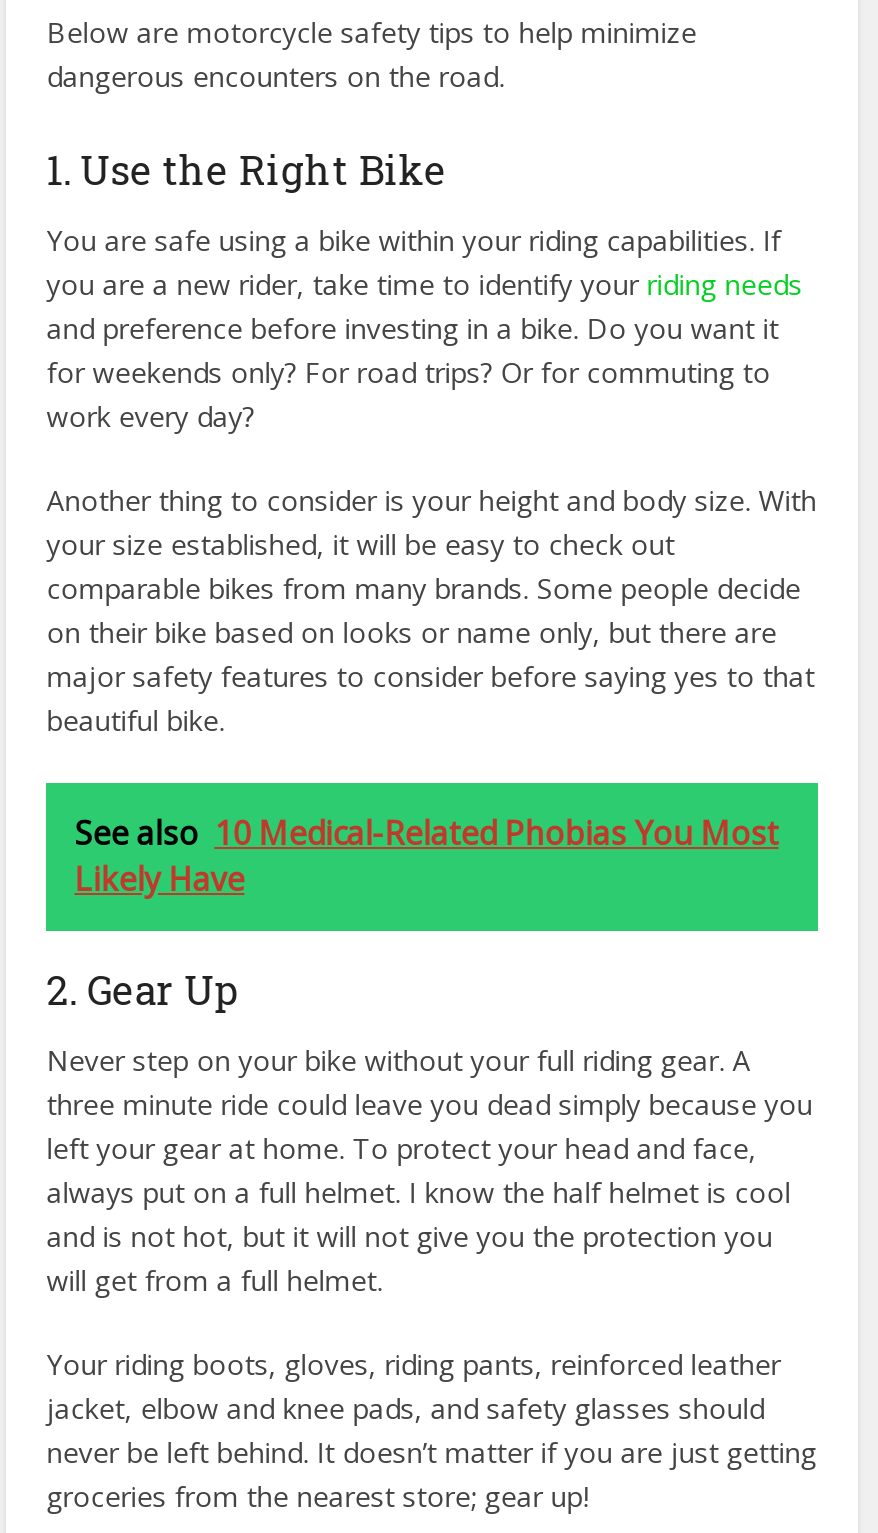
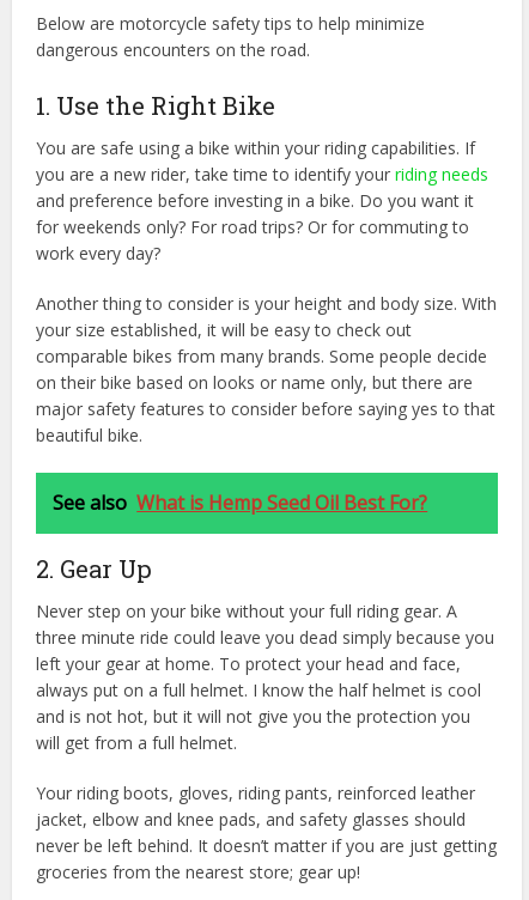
[74,811,778,901] See also 10 Medical-Related Phobias You Most | Likely Have -> [53,489,428,516] See also What is Hemp Seed Oil Best For?

